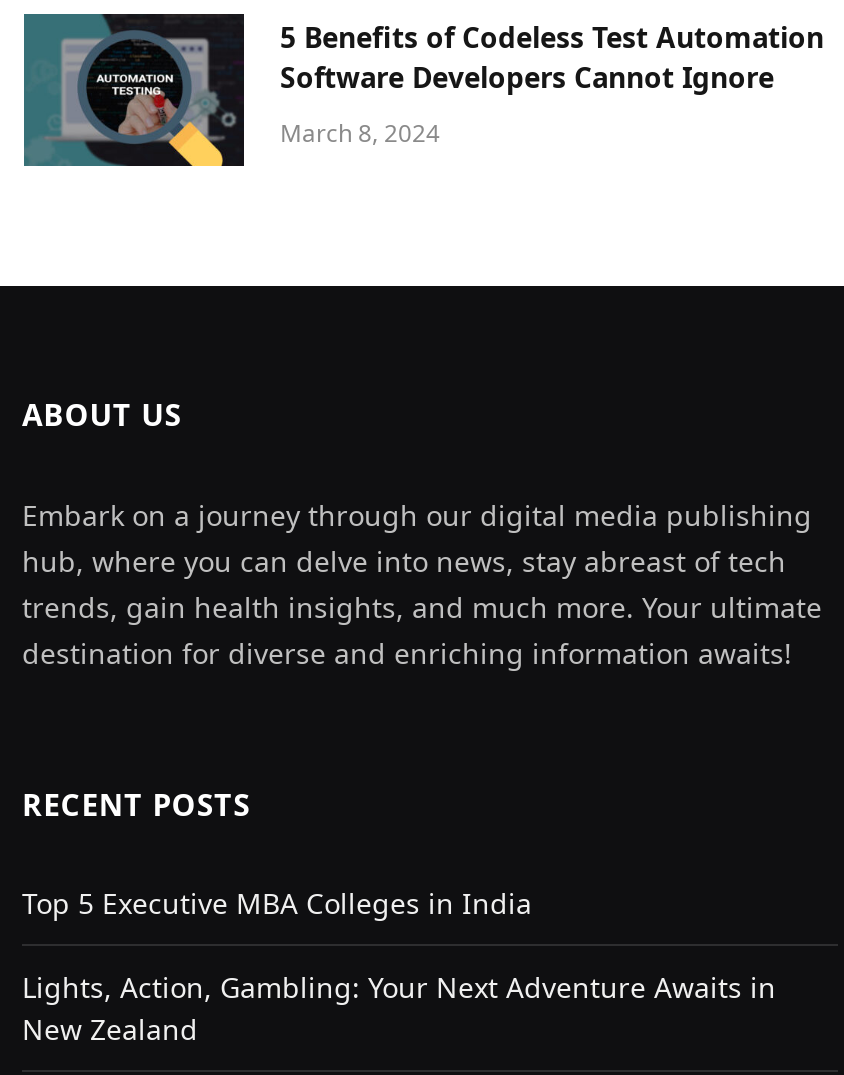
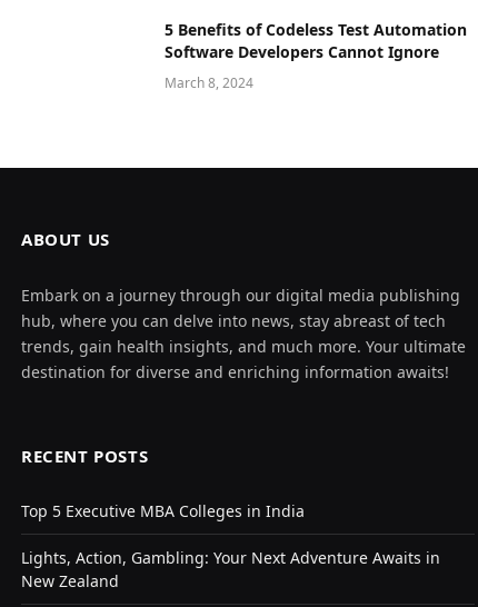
[22,12,246,168] [image] -> none

